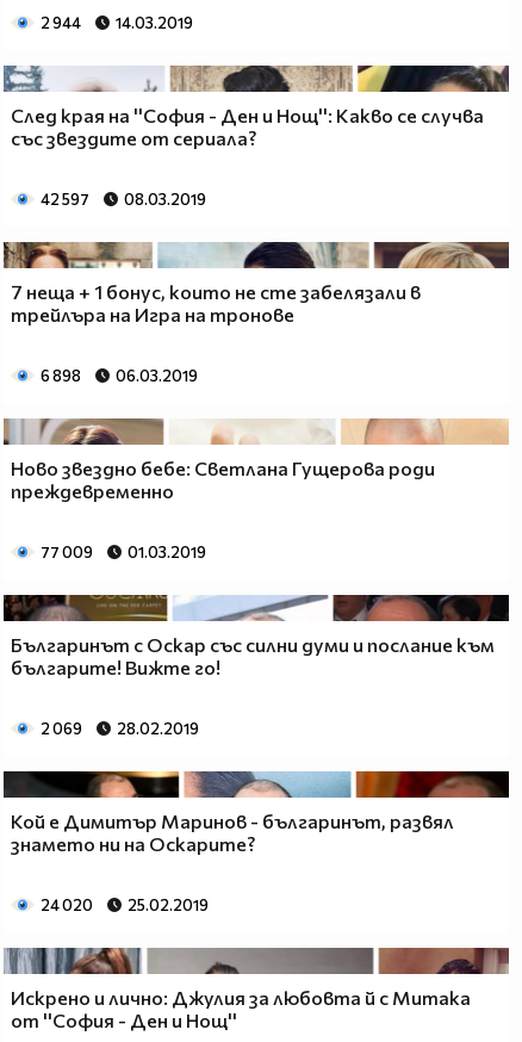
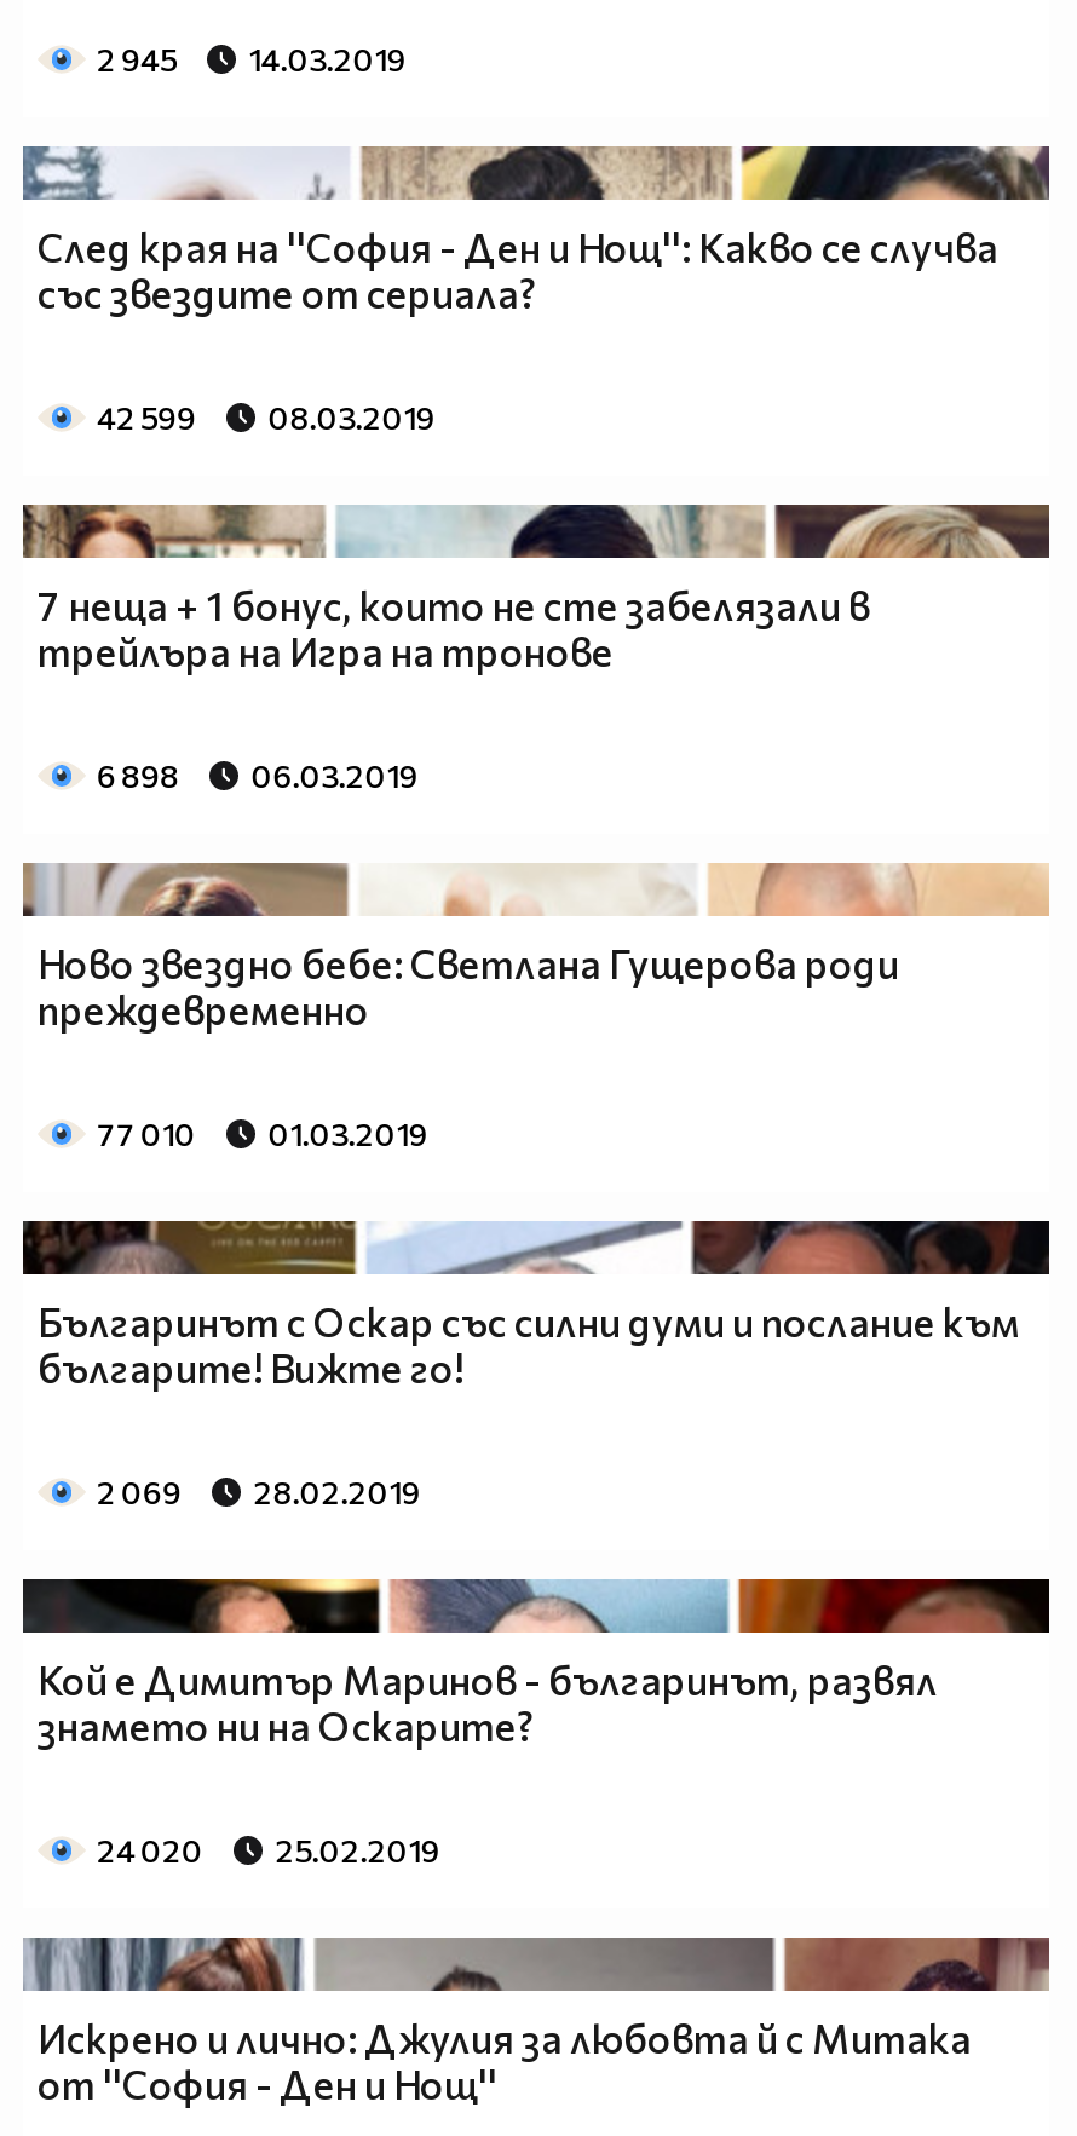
[40,13,194,33] 2 944 14.03.2019 -> [97,41,406,79] 2 945 14.03.2019
[40,190,207,209] 42 597 08.03.2019 -> [97,399,435,438] 42 599 08.03.2019
[40,543,207,562] 77 009 01.03.2019 -> [97,1115,428,1154] 77 010 01.03.2019

